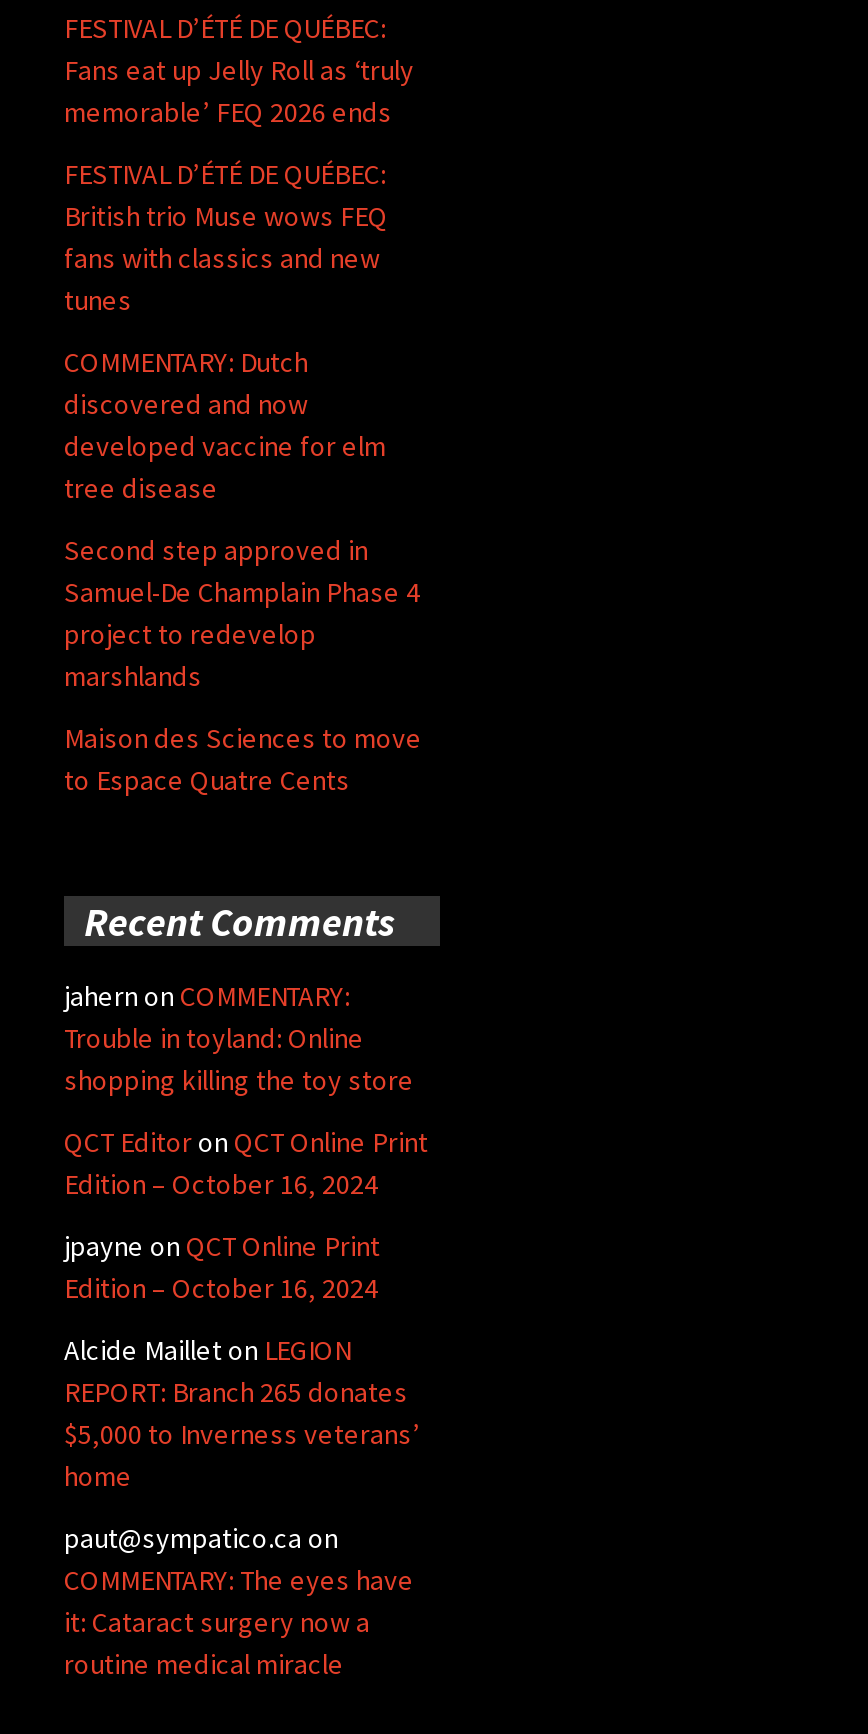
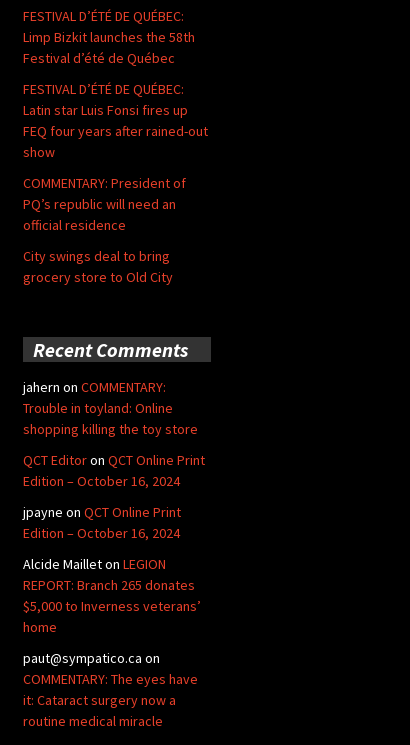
[64,53,414,131] Fans eat up Jelly Roll as ‘truly | memorable’ FEQ 2026 ends -> [23,28,195,67] Limp Bizkit launches the 58th | Festival d’été de Québec
[64,199,422,799] British trio Muse wows FEQ | fans with classics and new | tunes | COMMENTARY: Dutch | discovered and now | developed vaccine for elm | tree disease | Second step approved in | Samuel-De Champlain Phase 4 | project to redevelop | marshlands | Maison des Sciences to move | to Espace Quatre Cents -> [23,101,208,286] Latin star Luis Fonsi fires up | FEQ four years after rained-out | show | COMMENTARY: President of | PQ’s republic will need an | official residence | City swings deal to bring | grocery store to Old City

